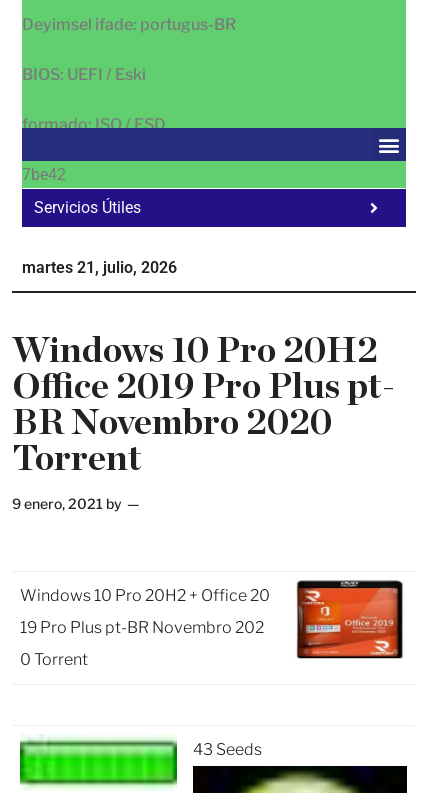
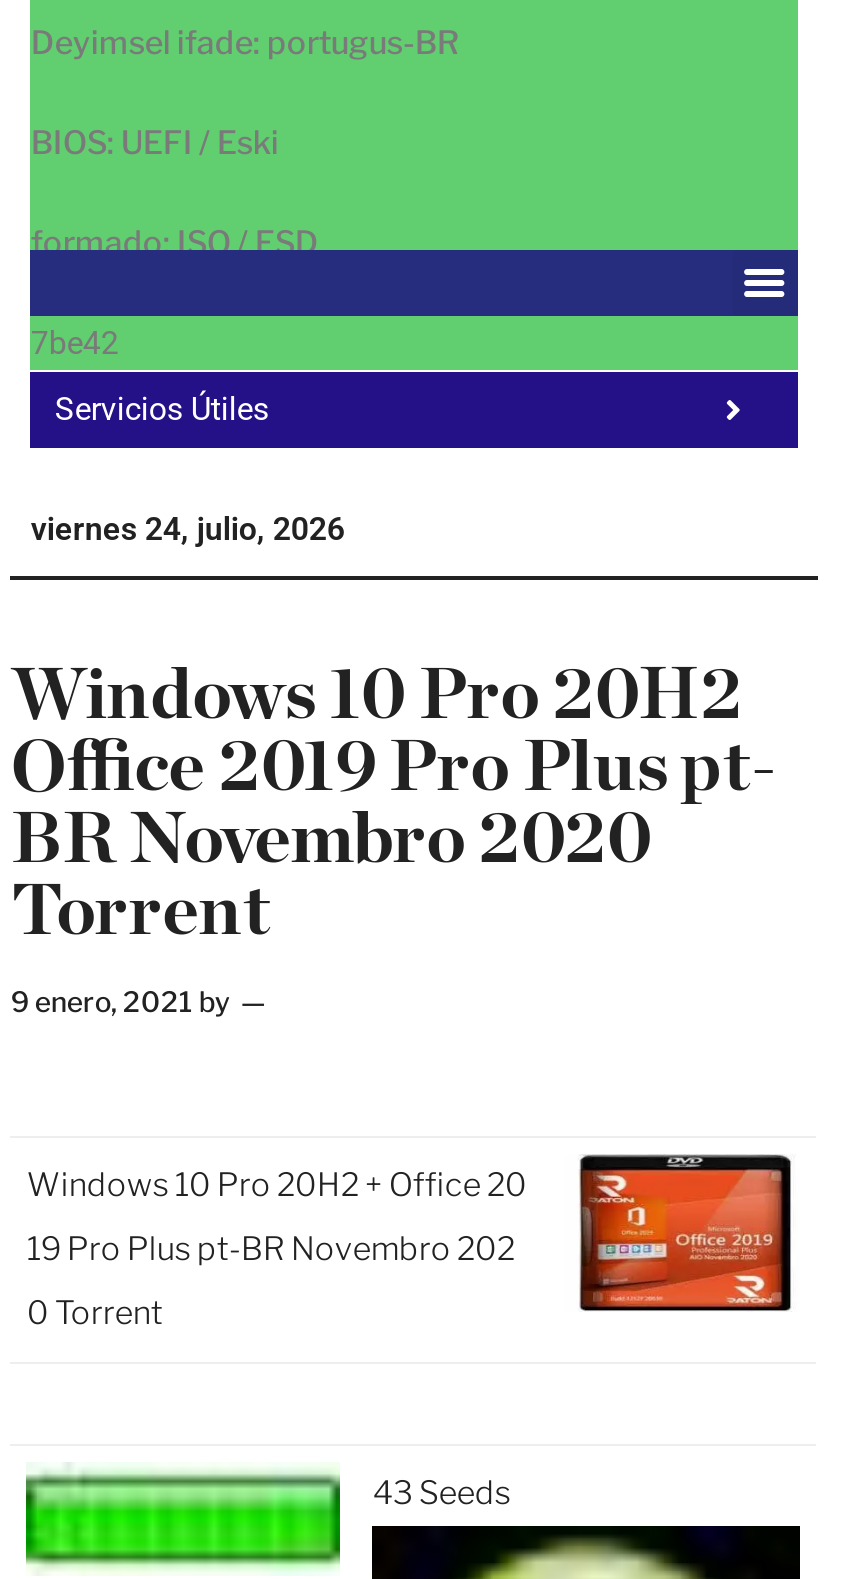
[22,258,177,277] martes 21, julio, 2026 -> [31,509,345,547] viernes 24, julio, 2026

